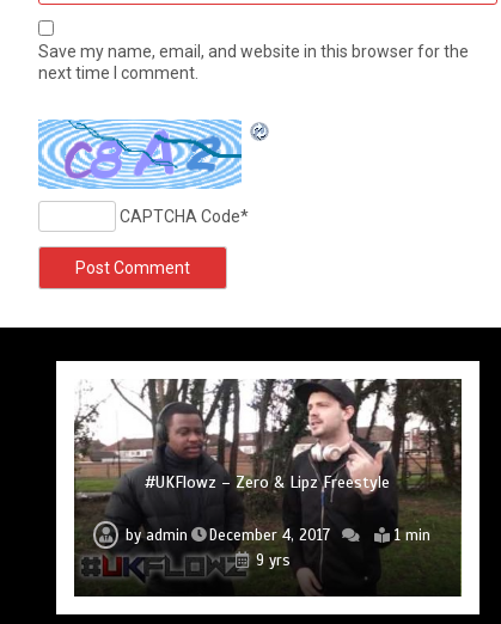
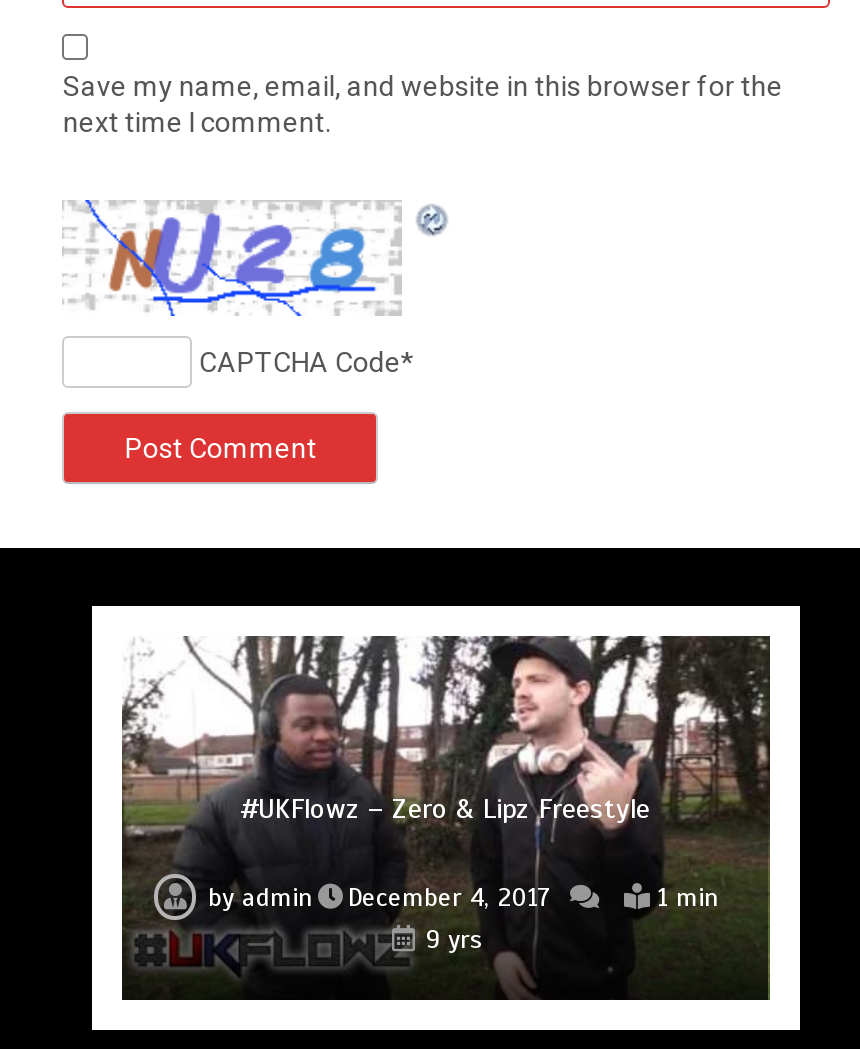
[37,120,243,190] [image] -> [62,200,402,316] [image]

